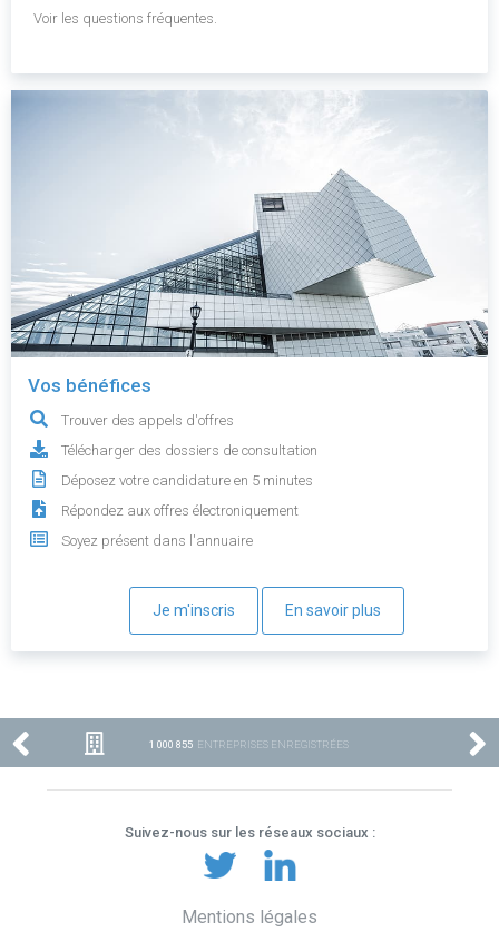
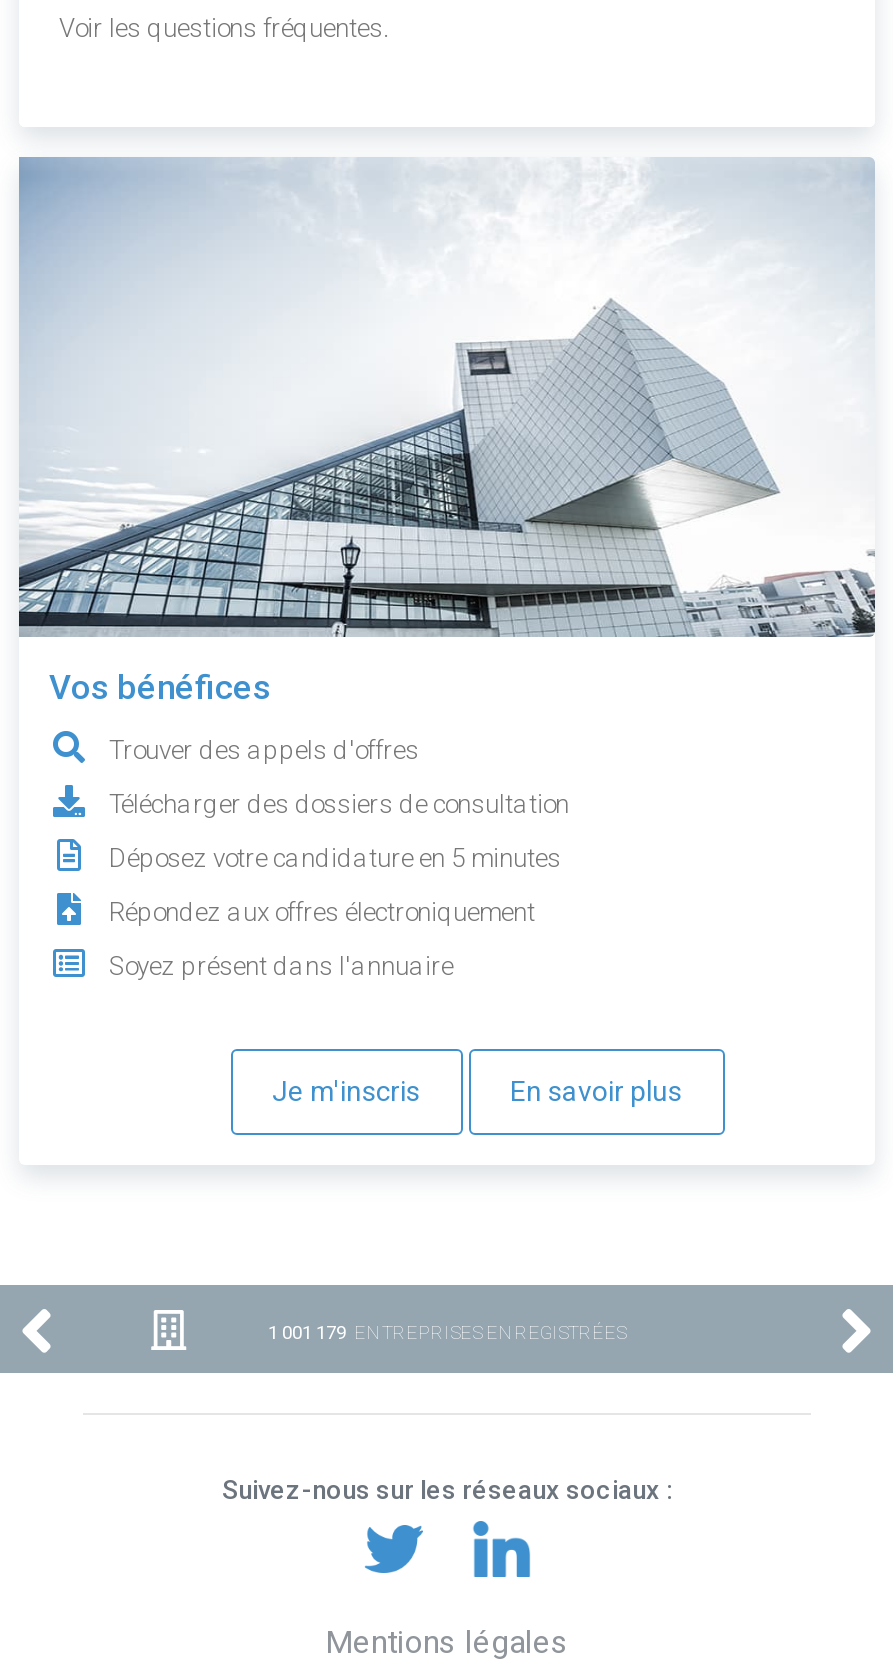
[150,738,349,751] 1 000 855 ENTREPRISES ENREGISTRÉES -> [268,1321,626,1343] 1 001 179 ENTREPRISES ENREGISTRÉES

